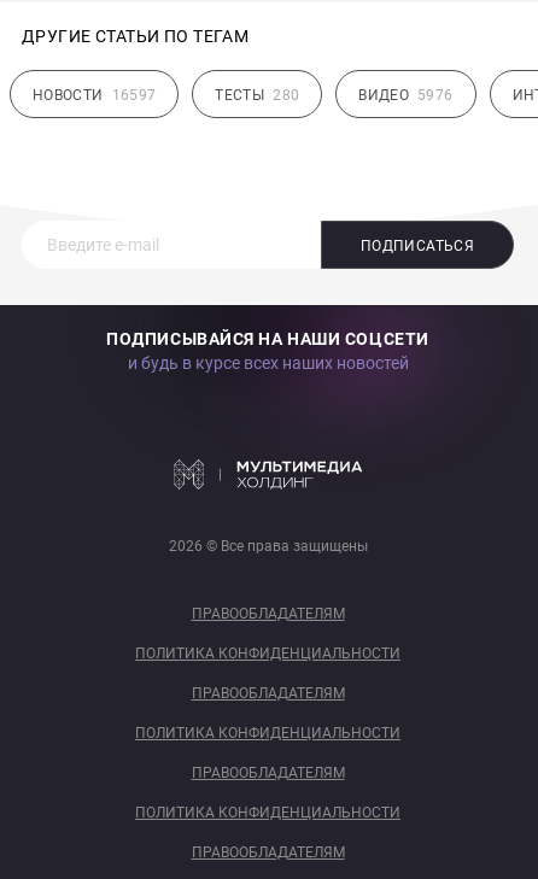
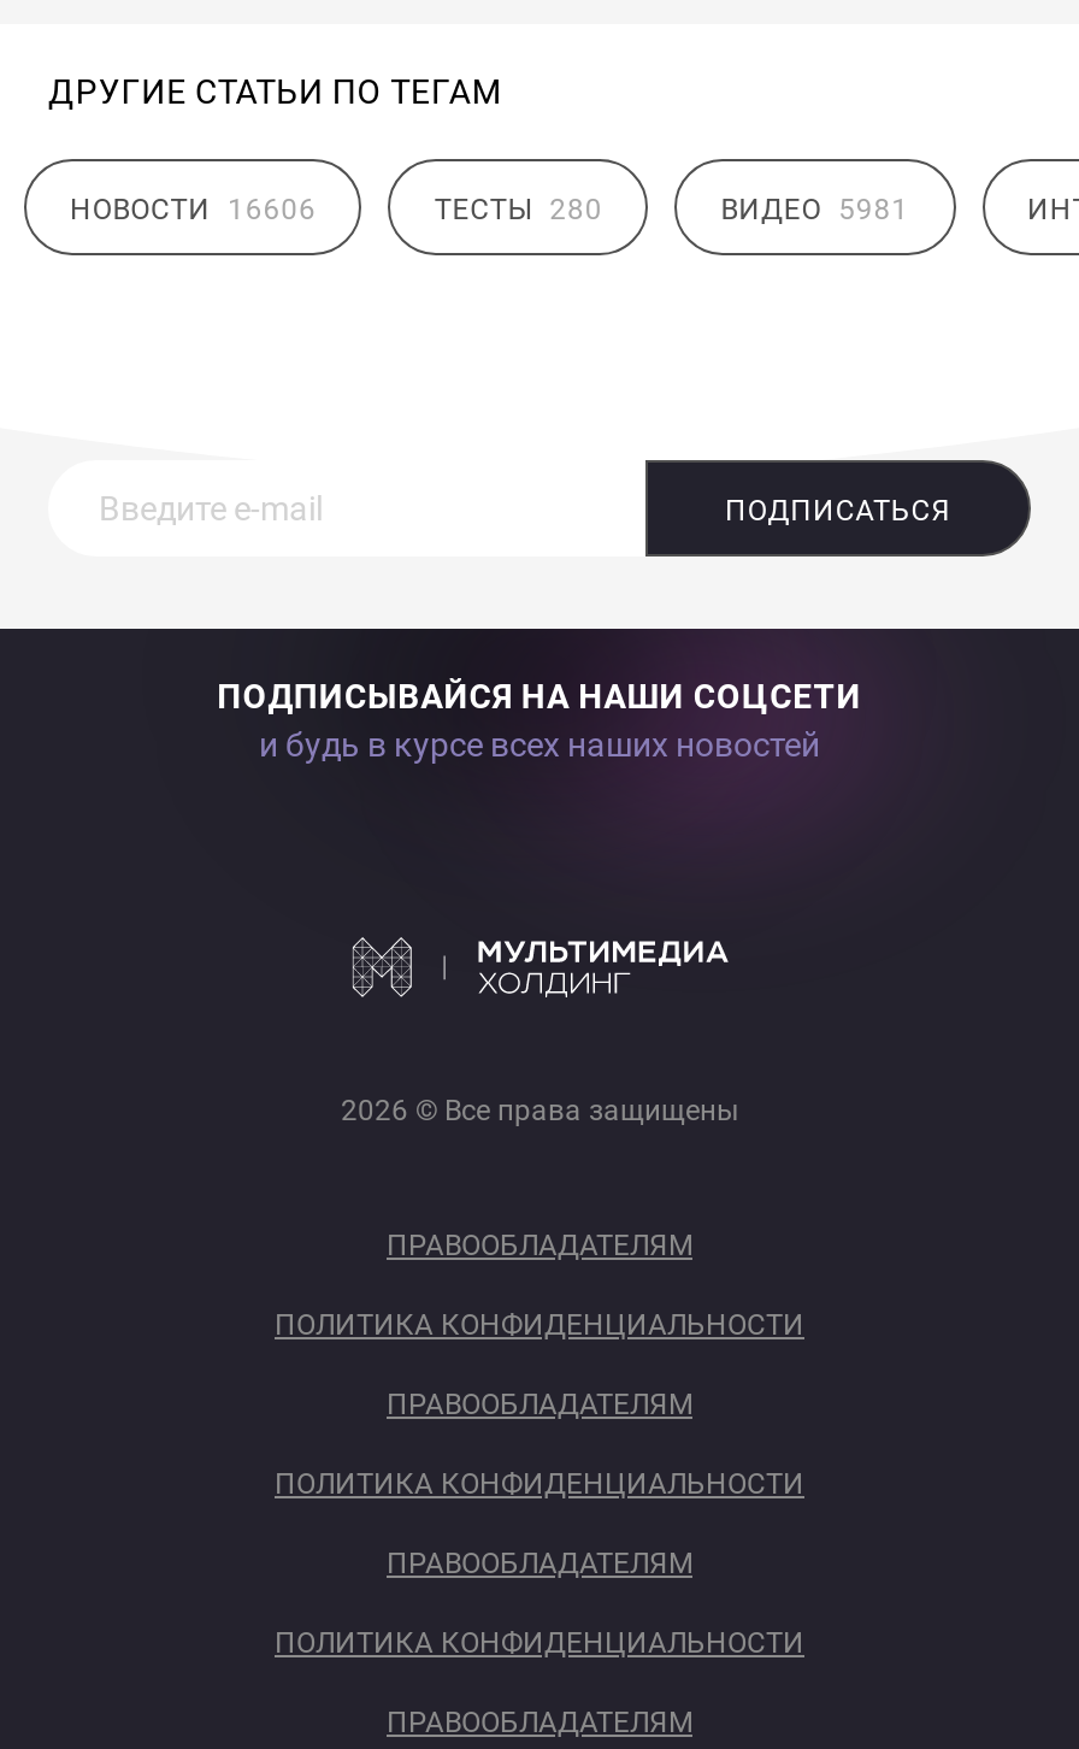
[33,87,156,104] НОВОСТИ 16597 -> [70,193,316,226] НОВОСТИ 16606
[359,87,453,104] ВИДЕО 5976 -> [721,193,909,226] ВИДЕО 5981

